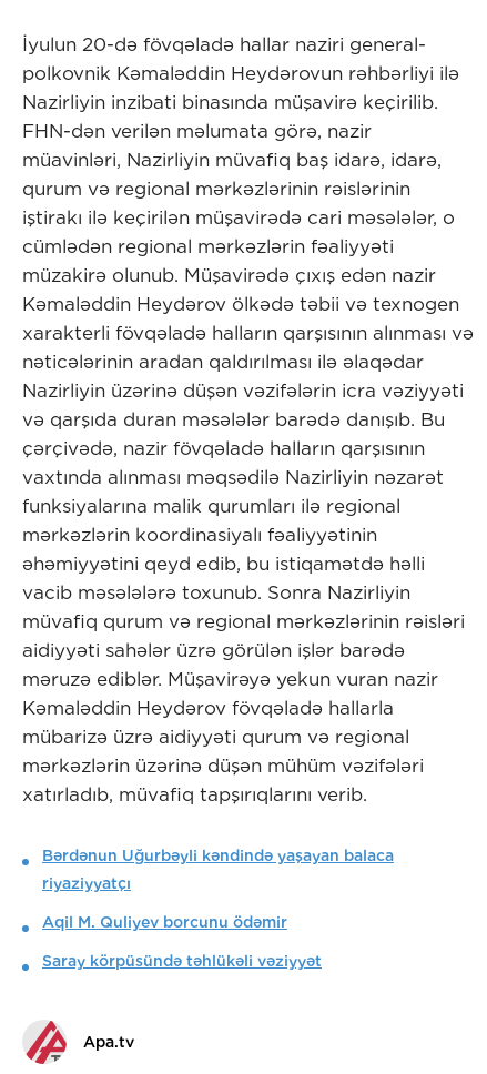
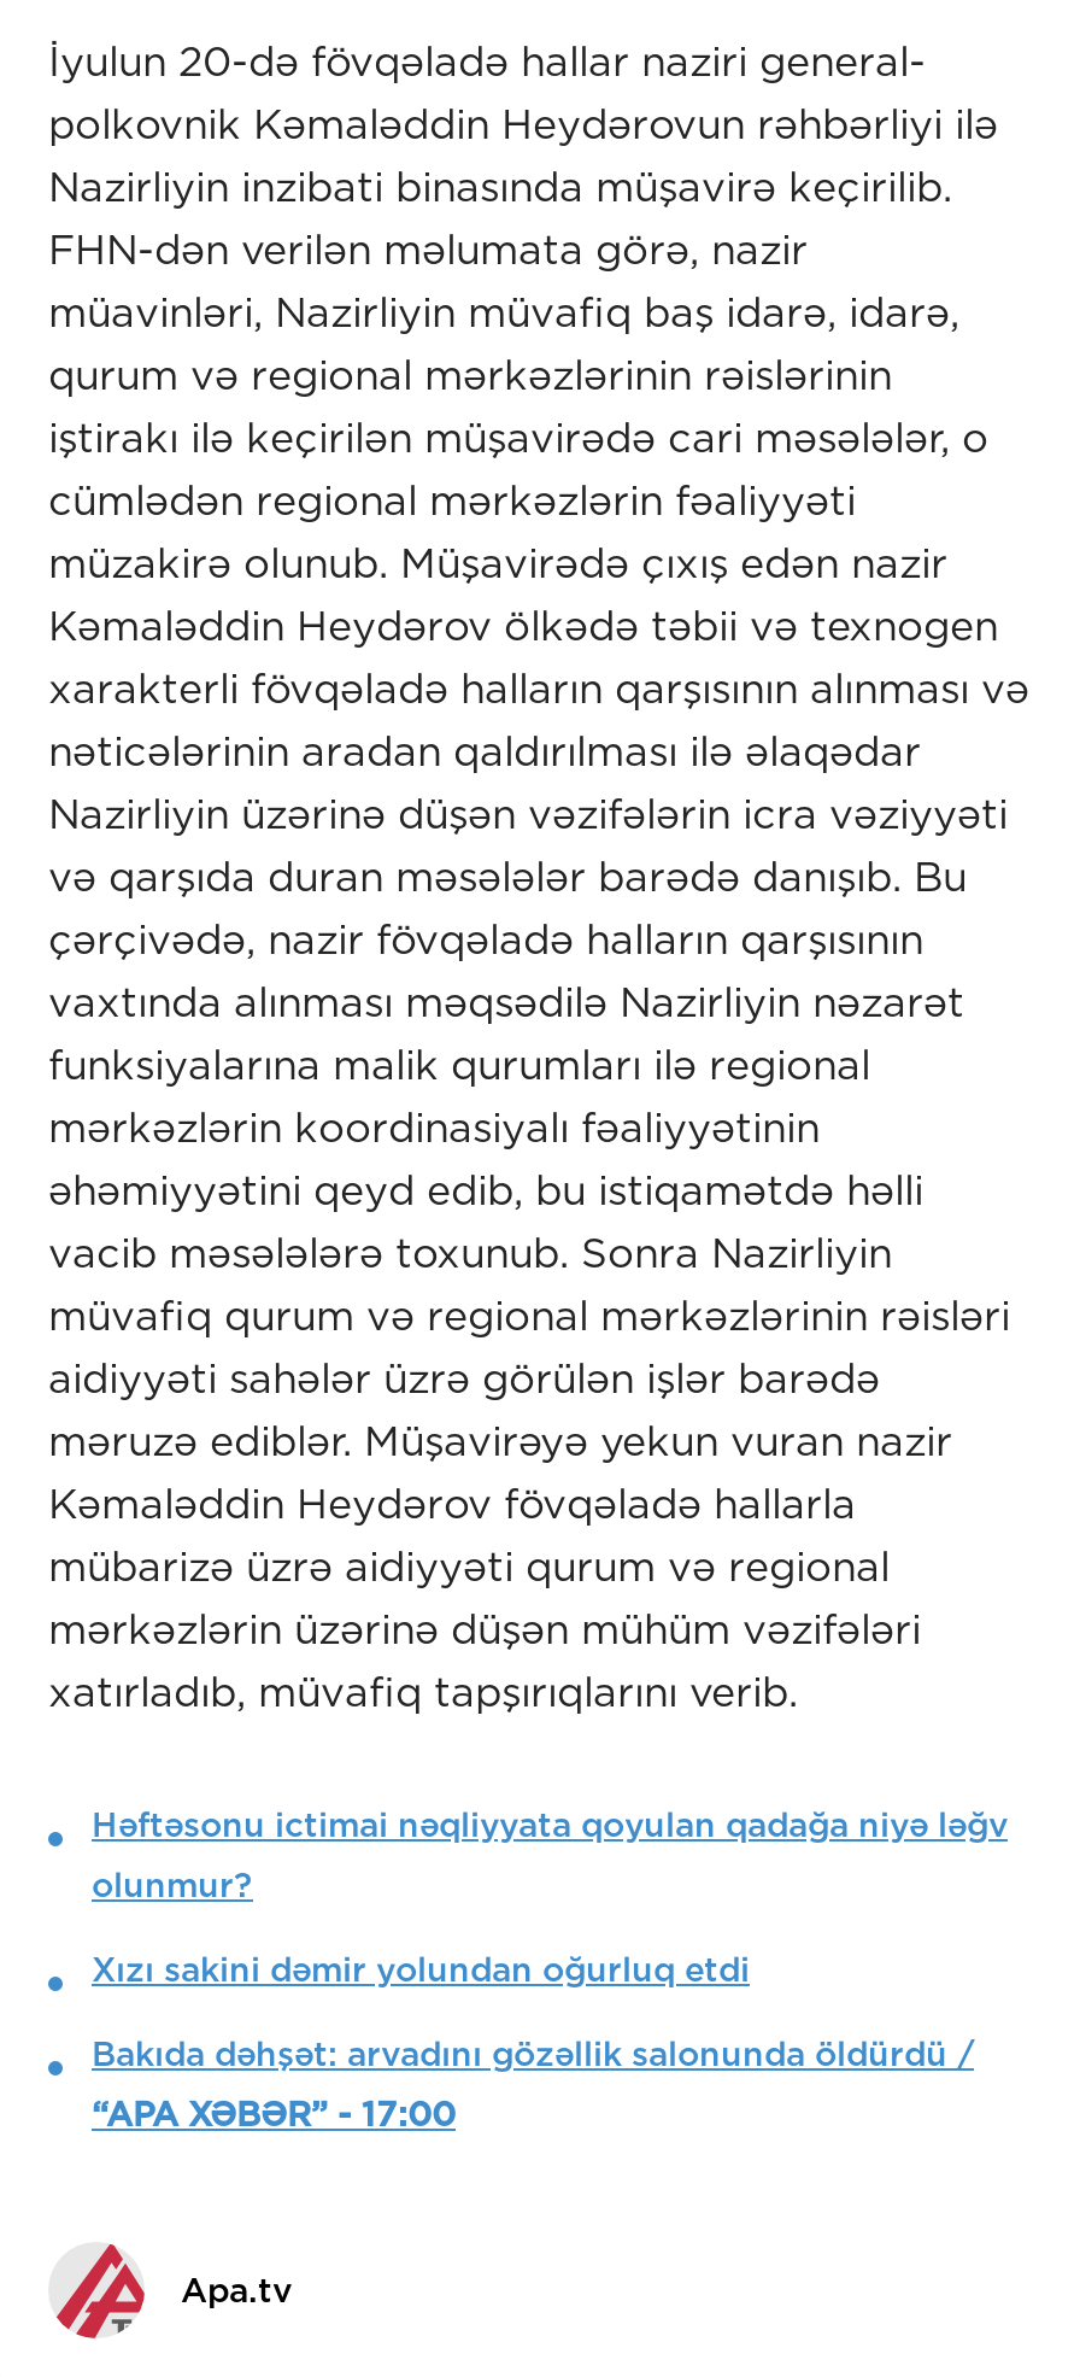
[42,846,394,969] Bərdənun Uğurbəyli kəndində yaşayan balaca | riyaziyyatçı | Aqil M. Quliyev borcunu ödəmir | Saray körpüsündə təhlükəli vəziyyət -> [92,1804,1008,2132] Həftəsonu ictimai nəqliyyata qoyulan qadağa niyə ləğv | olunmur? | Xızı sakini dəmir yolundan oğurluq etdi | Bakıda dəhşət: arvadını gözəllik salonunda öldürdü / | “APA XƏBƏR” - 17:00

